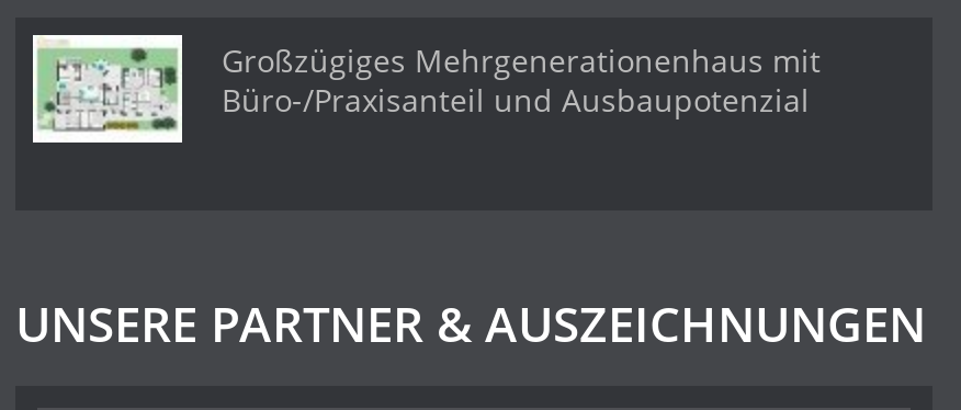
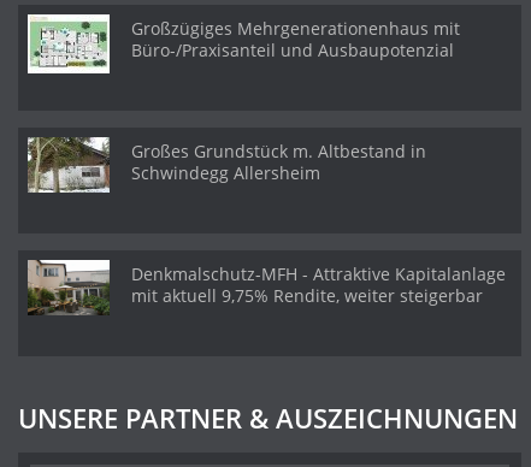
none -> [26,136,426,194] [image] | Großes Grundstück m. Altbestand in | Schwindegg Allersheim
none -> [26,260,506,319] [image] | Denkmalschutz-MFH - Attraktive Kapitalanlage | mit aktuell 9,75% Rendite, weiter steigerbar

